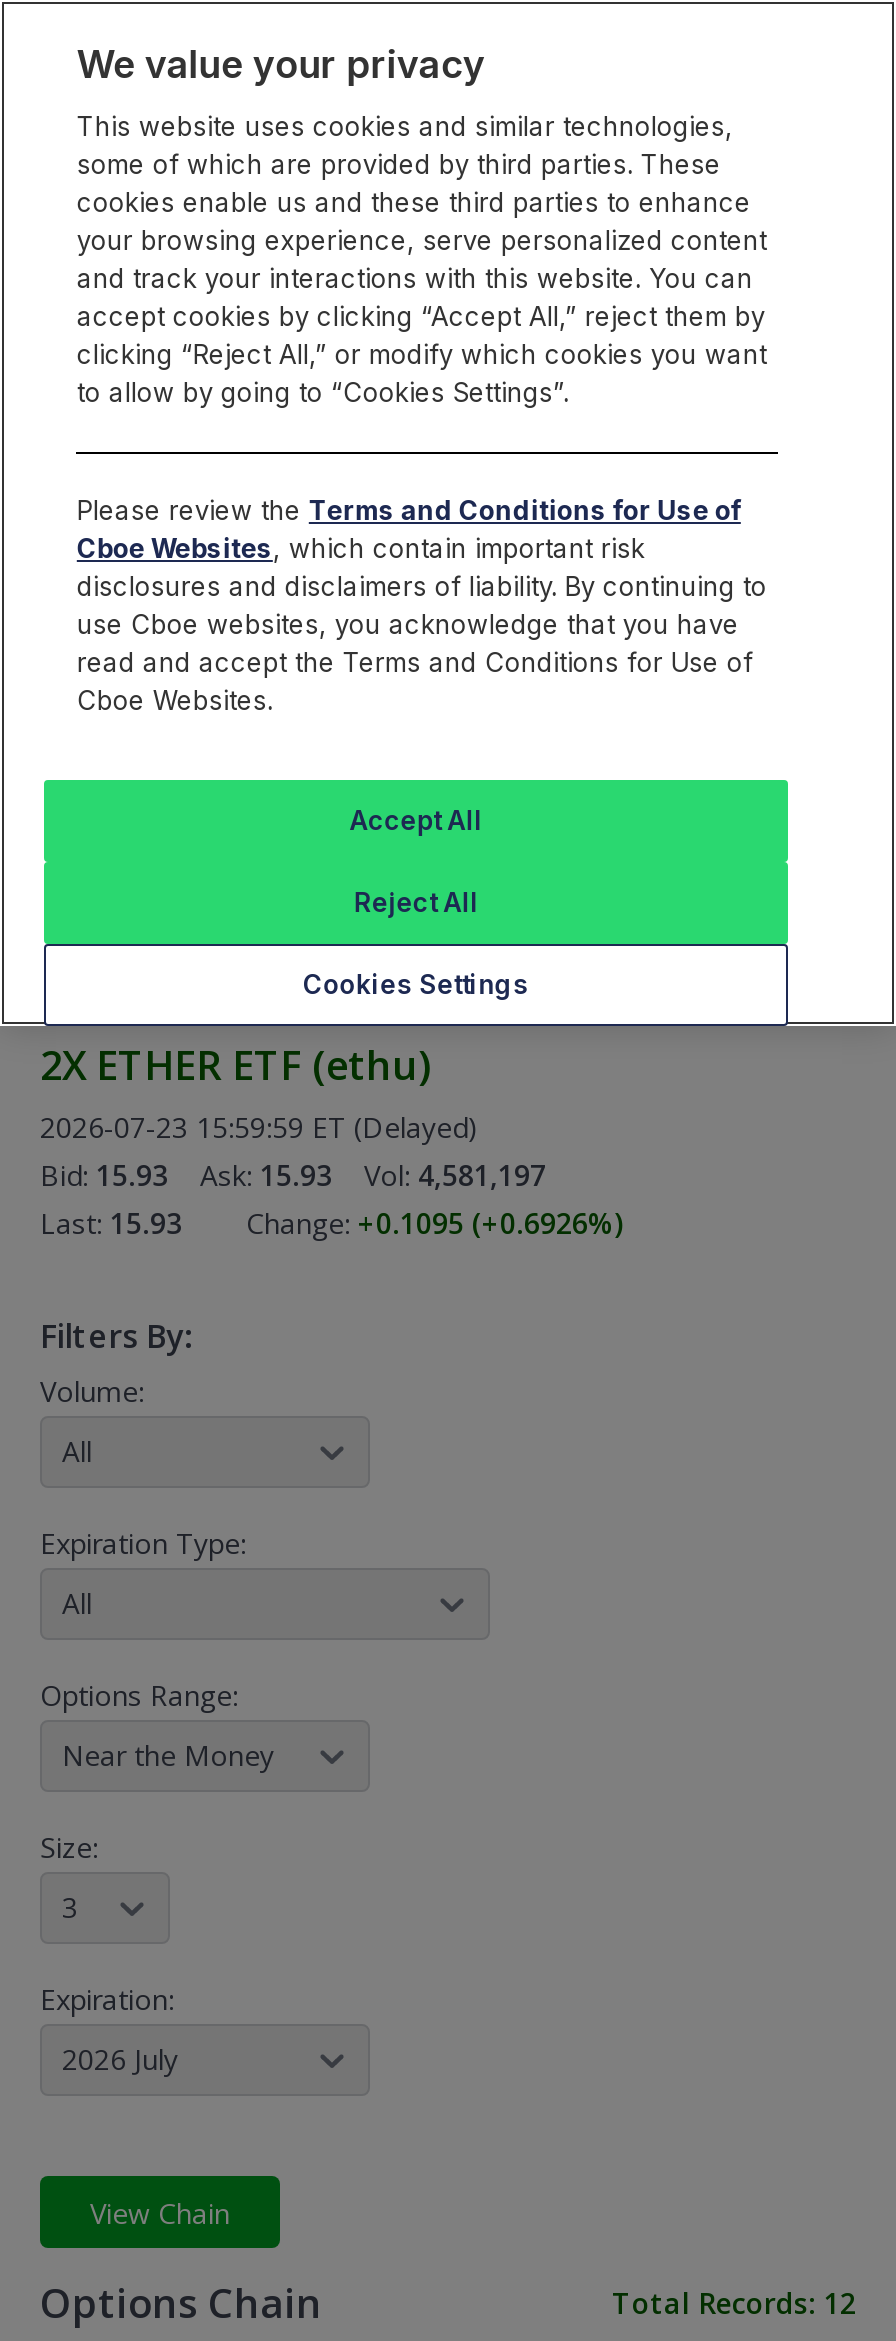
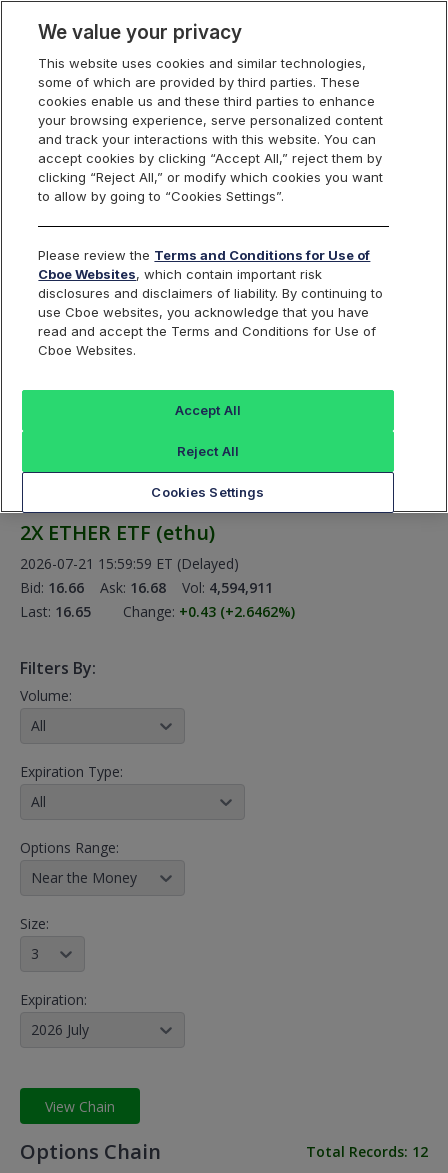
[40,1108,478,1146] 2026-07-23 15:59:59 ET (Delayed) -> [20,554,239,573] 2026-07-21 15:59:59 ET (Delayed)
[40,1156,168,1194] Bid: 15.93 -> [20,578,84,597] Bid: 16.66
[200,1156,332,1194] Ask: 15.93 -> [100,578,166,597] Ask: 16.68
[364,1156,546,1194] Vol: 4,581,197 -> [182,578,273,597] Vol: 4,594,911
[40,1204,182,1242] Last: 15.93 -> [20,602,91,621] Last: 16.65
[246,1204,622,1242] Change: +0.1095 (+0.6926%) -> [123,602,295,621] Change: +0.43 (+2.6462%)

